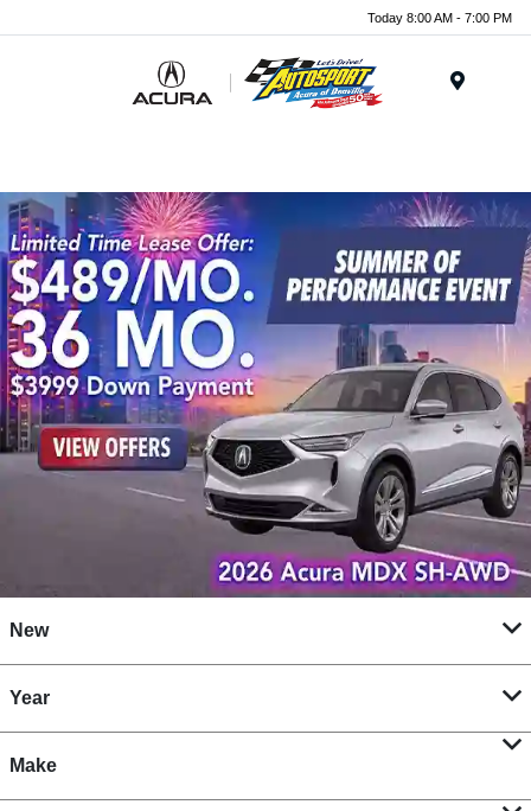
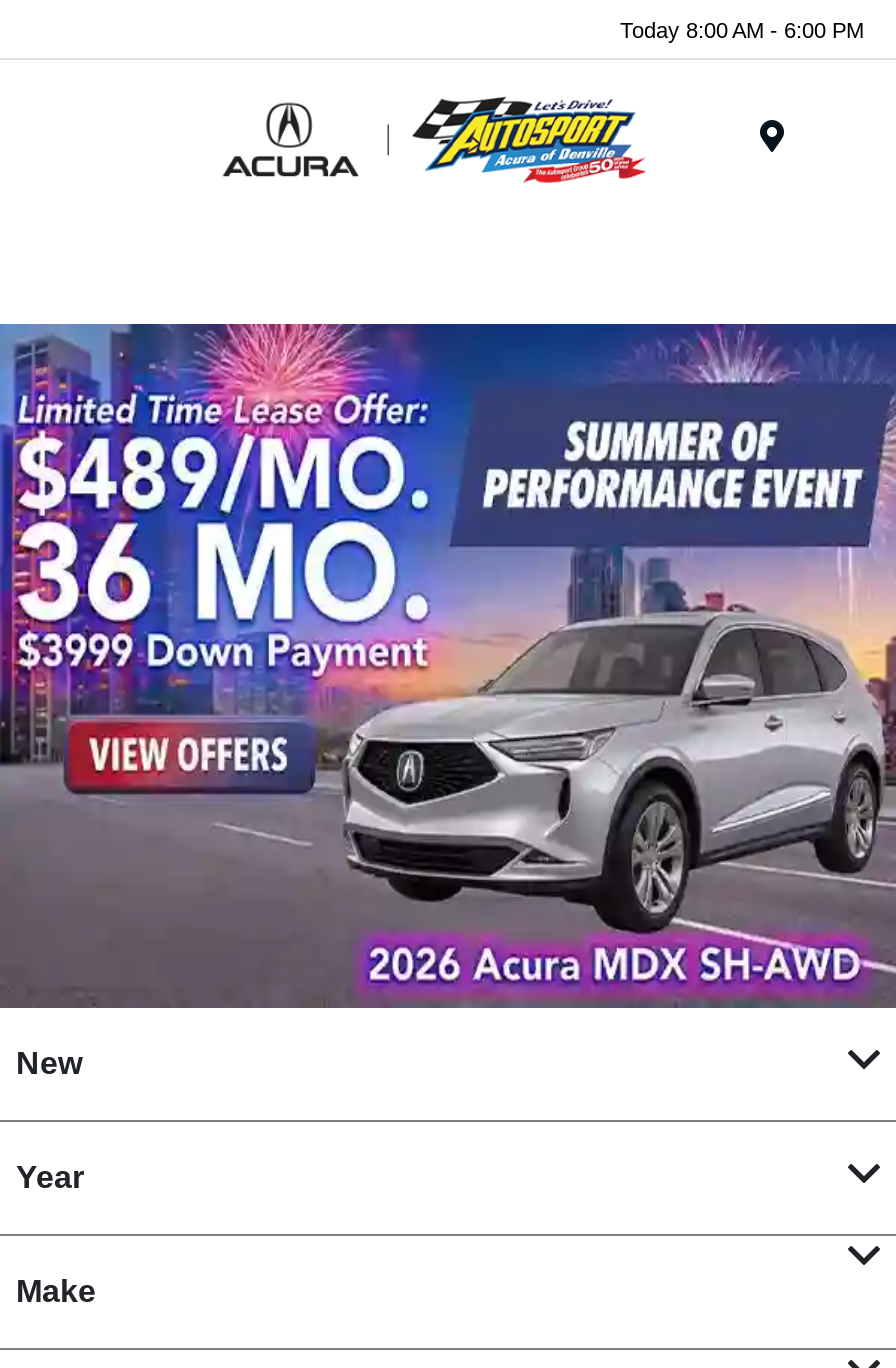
[367,10,512,24] Today 8:00 AM - 7:00 PM -> [620,17,864,41] Today 8:00 AM - 6:00 PM

